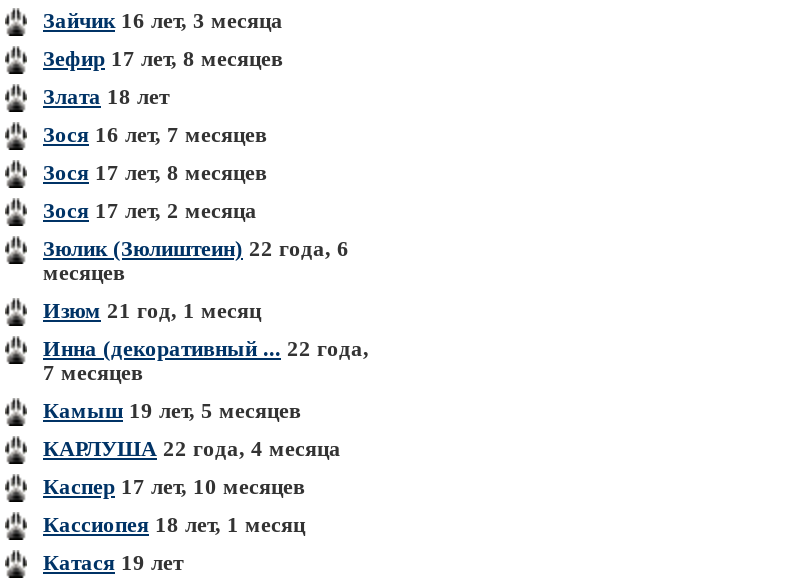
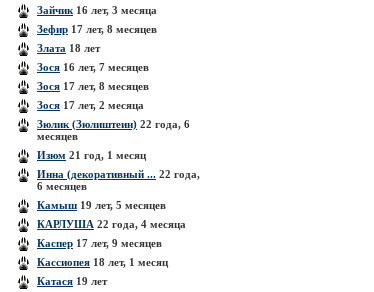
[43,360,143,384] 7 месяцев -> [37,180,87,192] 6 месяцев
[43,474,305,498] Каспер 17 лет, 10 месяцев -> [37,237,162,249] Каспер 17 лет, 9 месяцев

